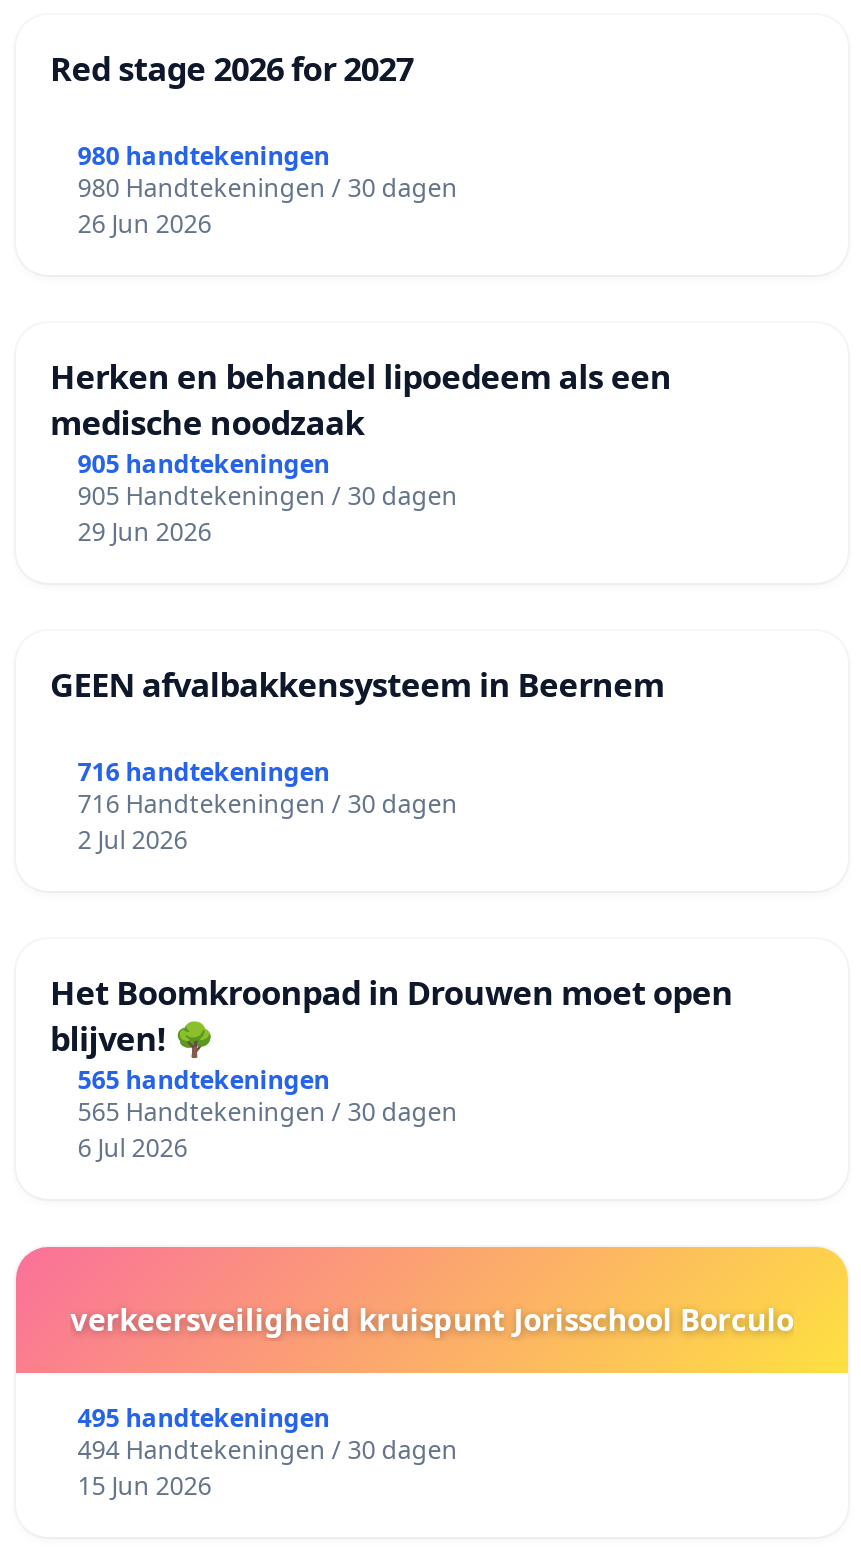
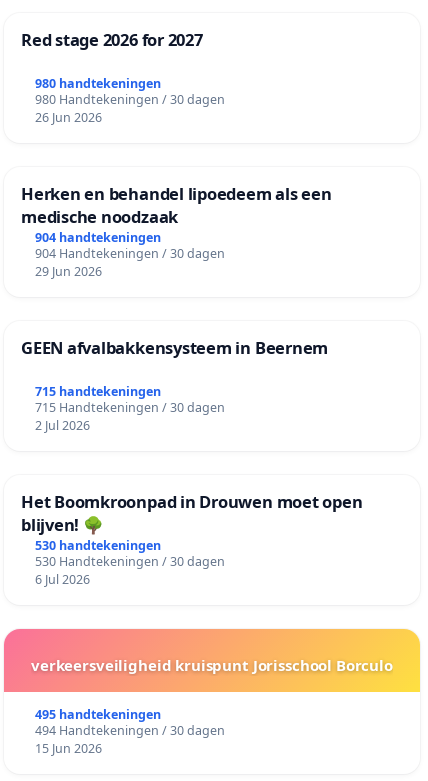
[78,447,330,481] 905 handtekeningen -> [35,229,161,246] 904 handtekeningen
[78,479,458,513] 905 Handtekeningen / 30 dagen -> [35,245,225,262] 904 Handtekeningen / 30 dagen
[78,755,330,789] 716 handtekeningen -> [35,383,161,400] 715 handtekeningen
[78,787,458,821] 716 Handtekeningen / 30 dagen -> [35,399,225,416] 715 Handtekeningen / 30 dagen
[78,1062,330,1096] 565 handtekeningen -> [35,537,161,554] 530 handtekeningen
[78,1094,458,1128] 565 Handtekeningen / 30 dagen -> [35,553,225,570] 530 Handtekeningen / 30 dagen

